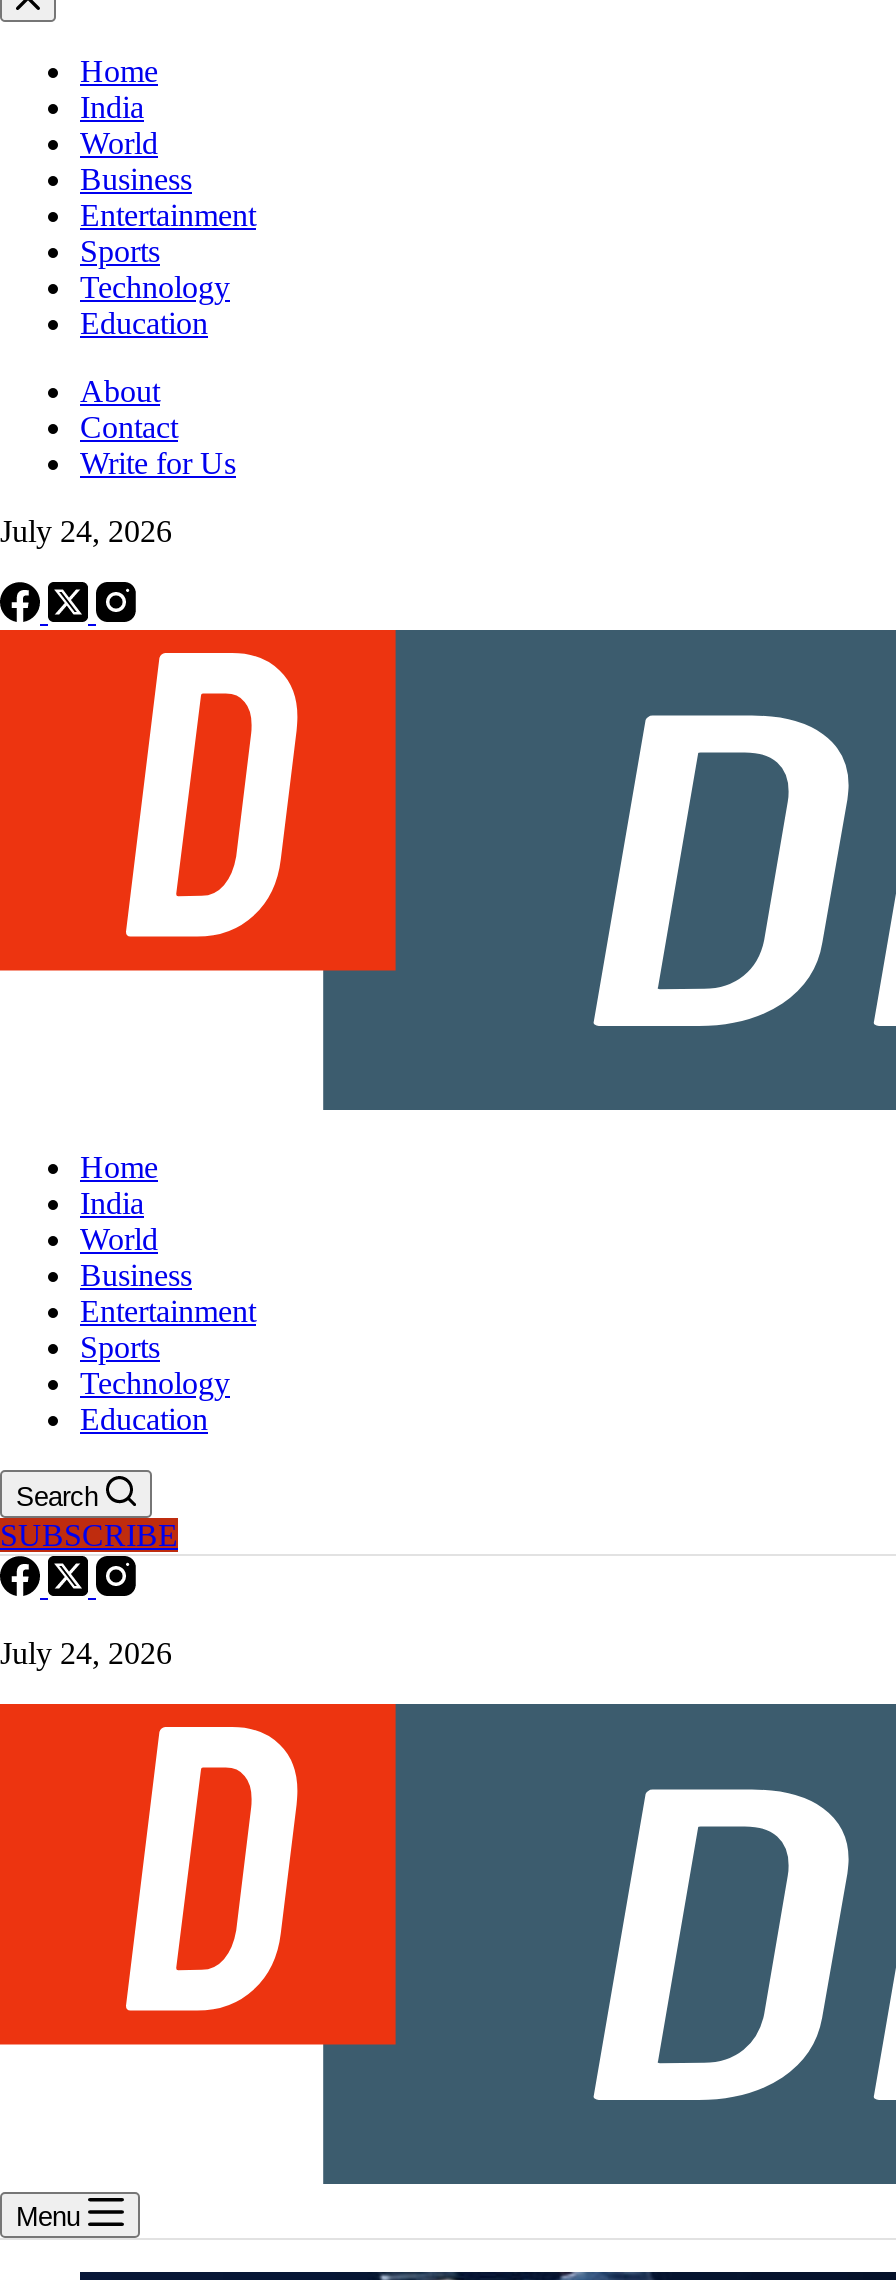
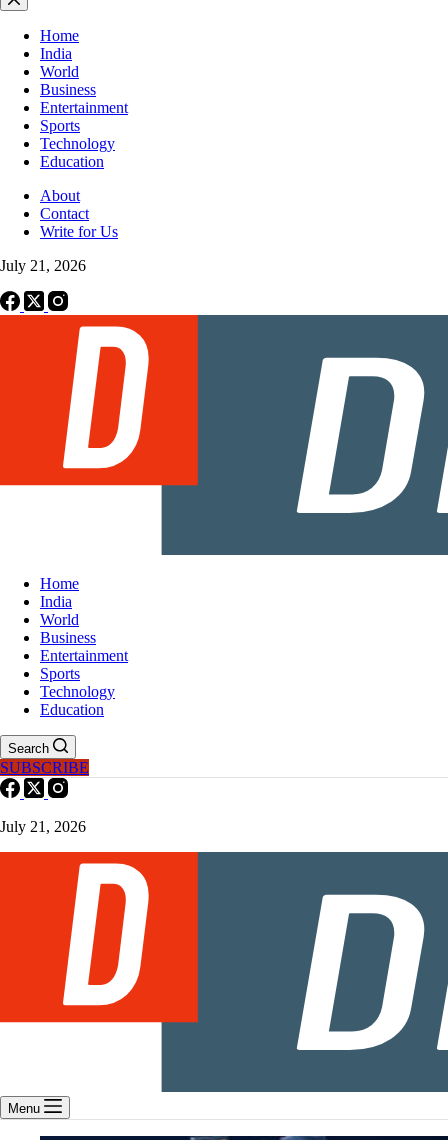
[0,514,172,548] July 24, 2026 -> [0,257,86,274] July 21, 2026
[0,1636,172,1670] July 24, 2026 -> [0,818,86,835] July 21, 2026

